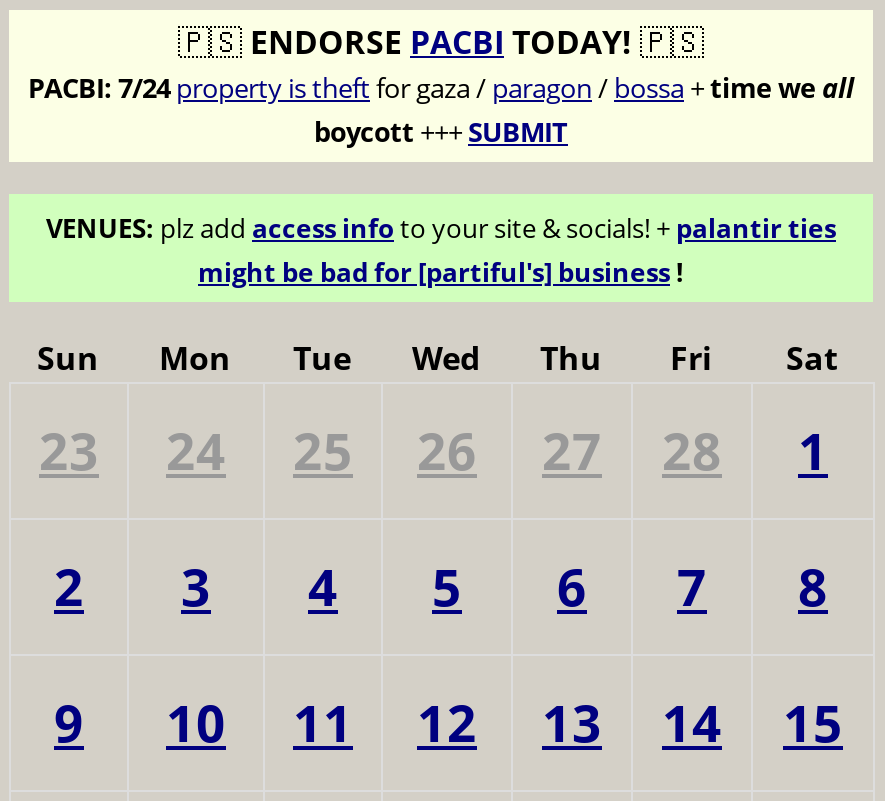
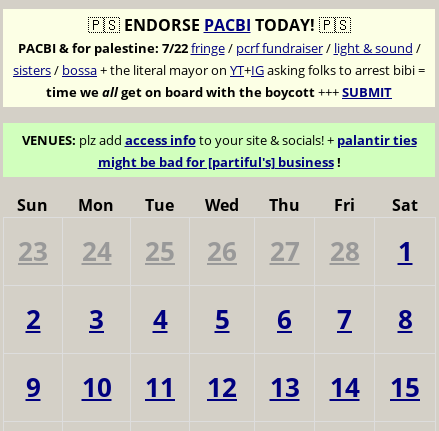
[28,70,854,150] PACBI: 7/24 property is theft for gaza / paragon / bossa +time we all | boycott +++ SUBMIT -> [13,39,425,101] PACBI & for palestine: 7/22 fringe/ pcrf fundraiser/ light & sound / | sisters/ bossa + the literal mayor on YT+IG asking folks to arrest bibi = | time we allget on board with the boycott +++SUBMIT

